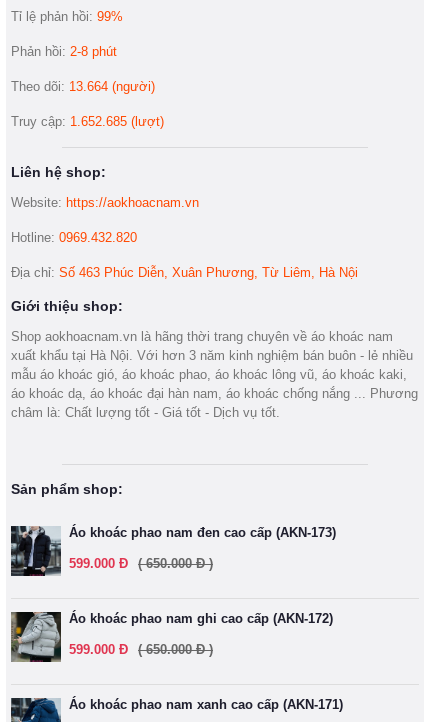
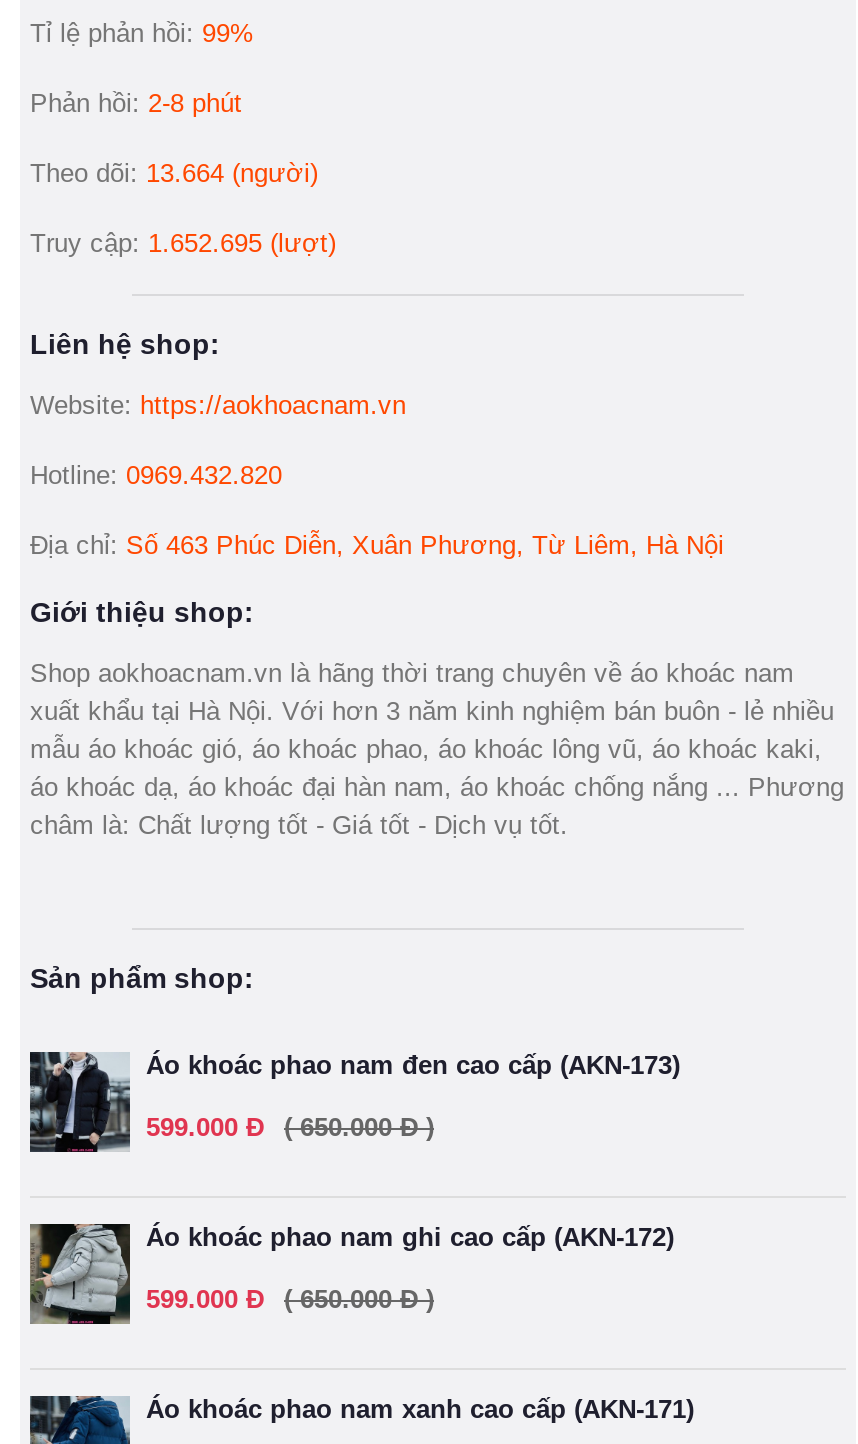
[11,114,164,129] Truy cập: 1.652.685 (lượt) -> [30,228,336,258] Truy cập: 1.652.695 (lượt)

